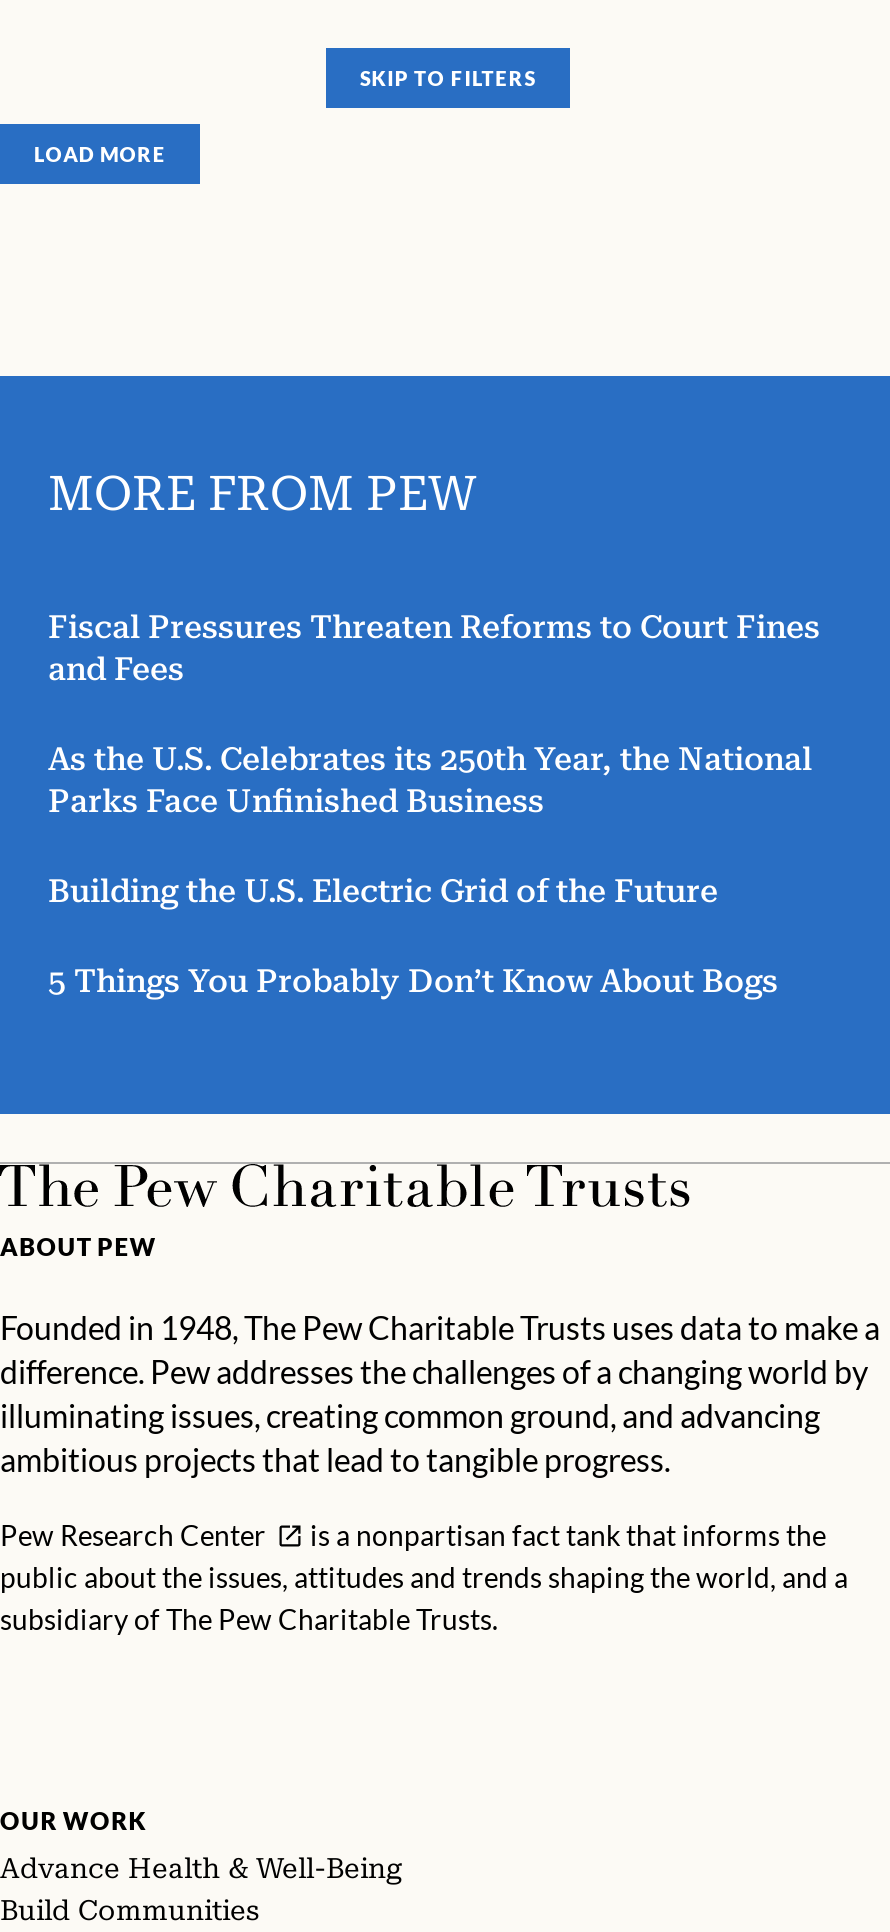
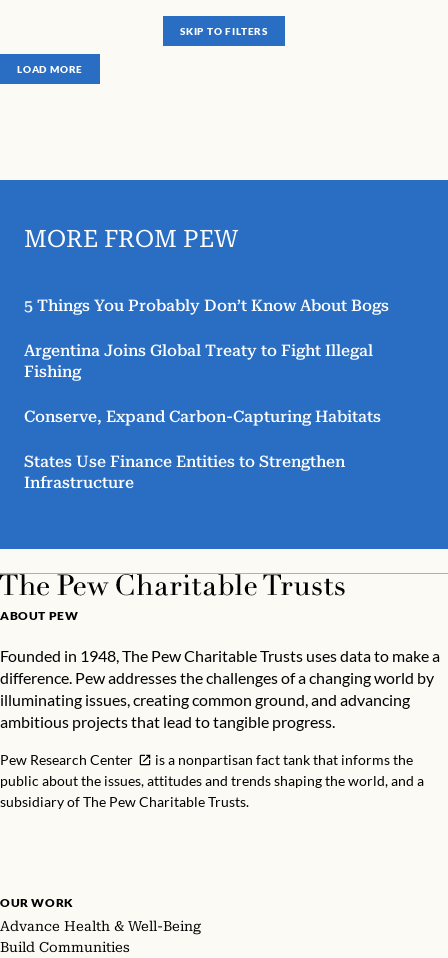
[48,607,820,909] Fiscal Pressures Threaten Reforms to Court Fines | and Fees | As the U.S. Celebrates its 250th Year, the National | Parks Face Unfinished Business | Building the U.S. Electric Grid of the Future -> none
moved [48,961,778,999] -> [24,295,389,314]: 5 Things You Probably Don’t Know About Bogs
none -> [24,340,381,491] Argentina Joins Global Treaty to Fight Illegal | Fishing | Conserve, Expand Carbon-Capturing Habitats | States Use Finance Entities to Strengthen | Infrastructure

